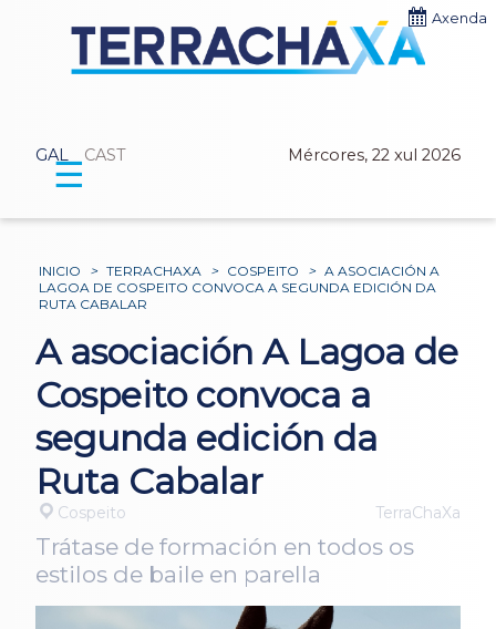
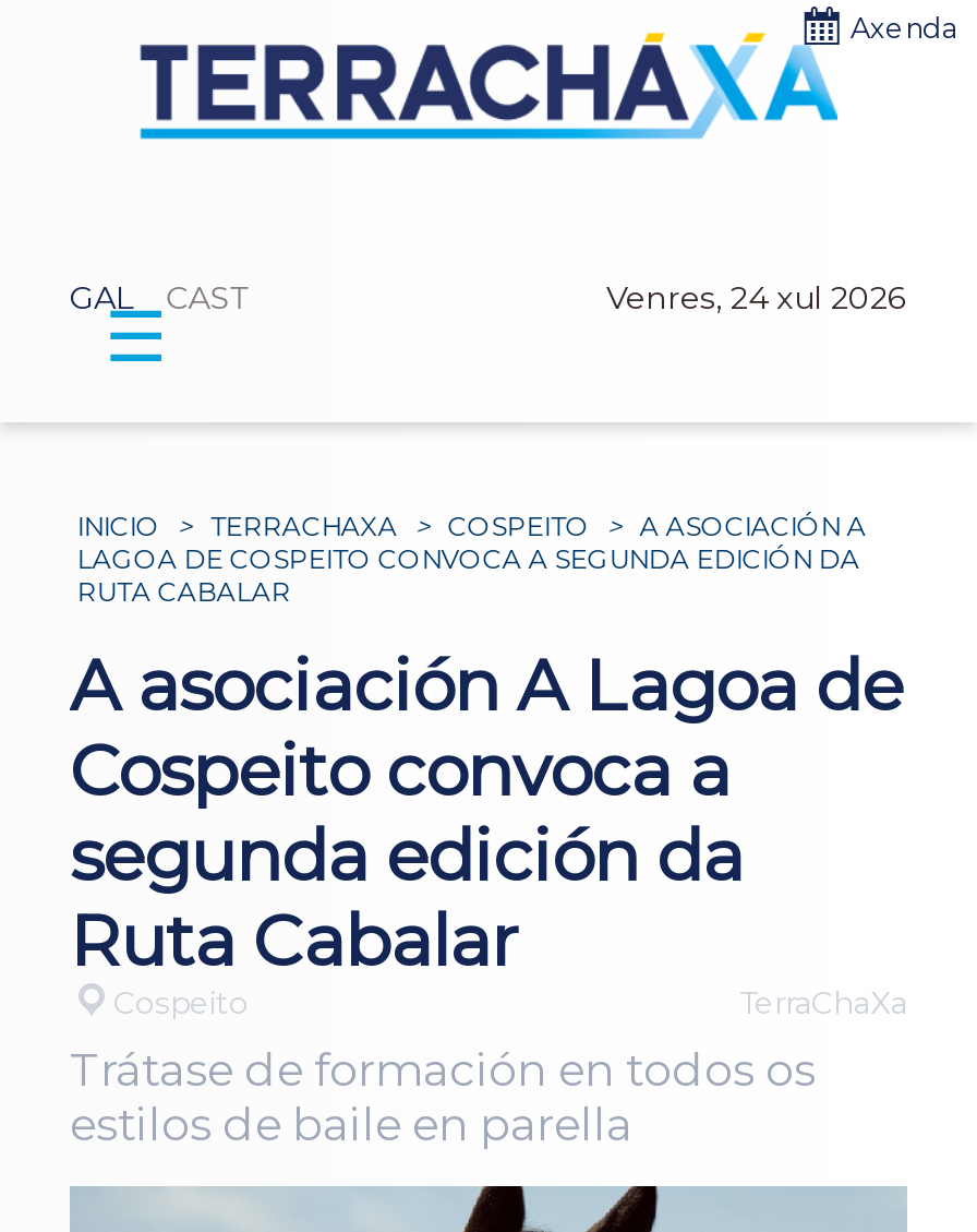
[288,145,461,165] Mércores, 22 xul 2026 -> [606,279,907,318] Venres, 24 xul 2026

